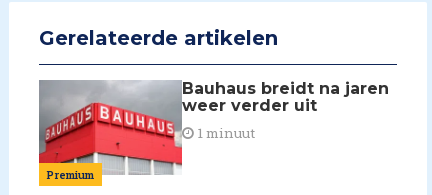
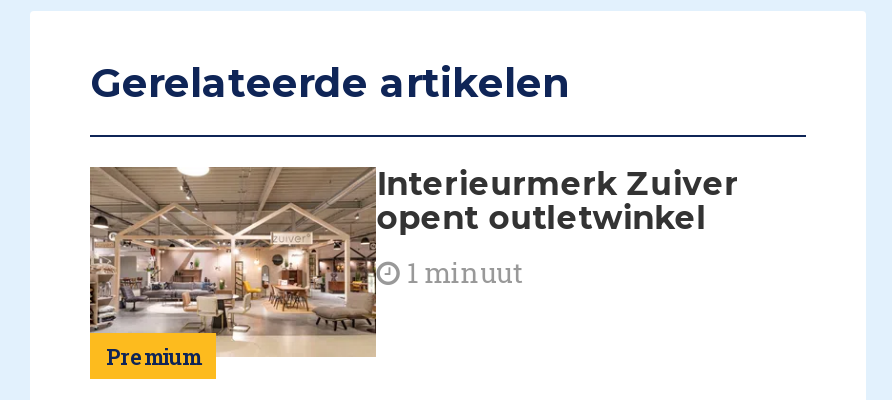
[38,79,389,175] [image] | Bauhaus breidt na jaren | weer verder uit -> [88,165,738,357] [image] | Interieurmerk Zuiver | opent outletwinkel

